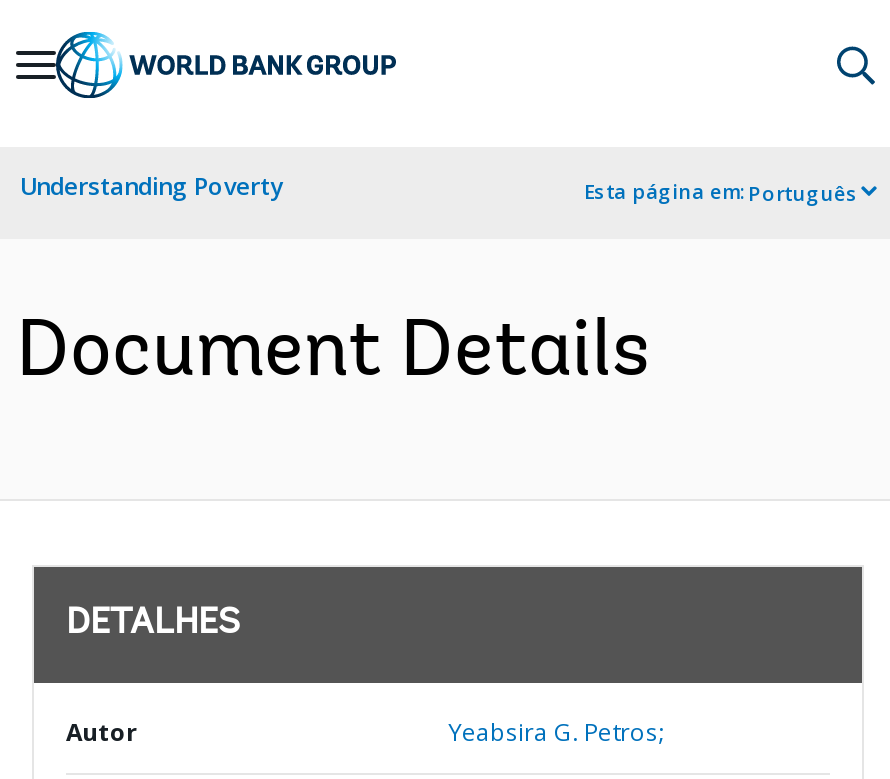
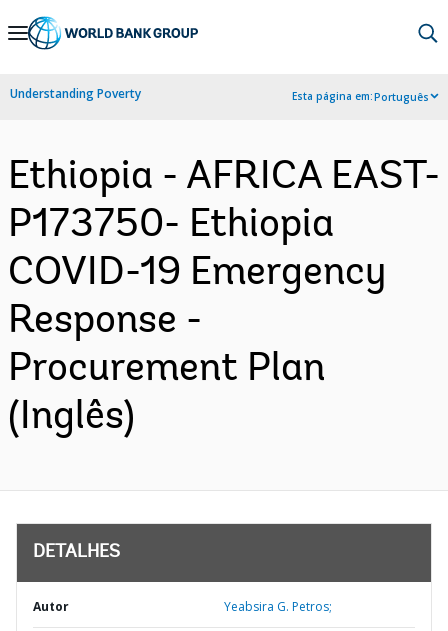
[16,315,650,395] Document Details -> [8,158,440,438] Ethiopia - AFRICA EAST- | P173750- Ethiopia | COVID-19 Emergency | Response - | Procurement Plan | (Inglês)

